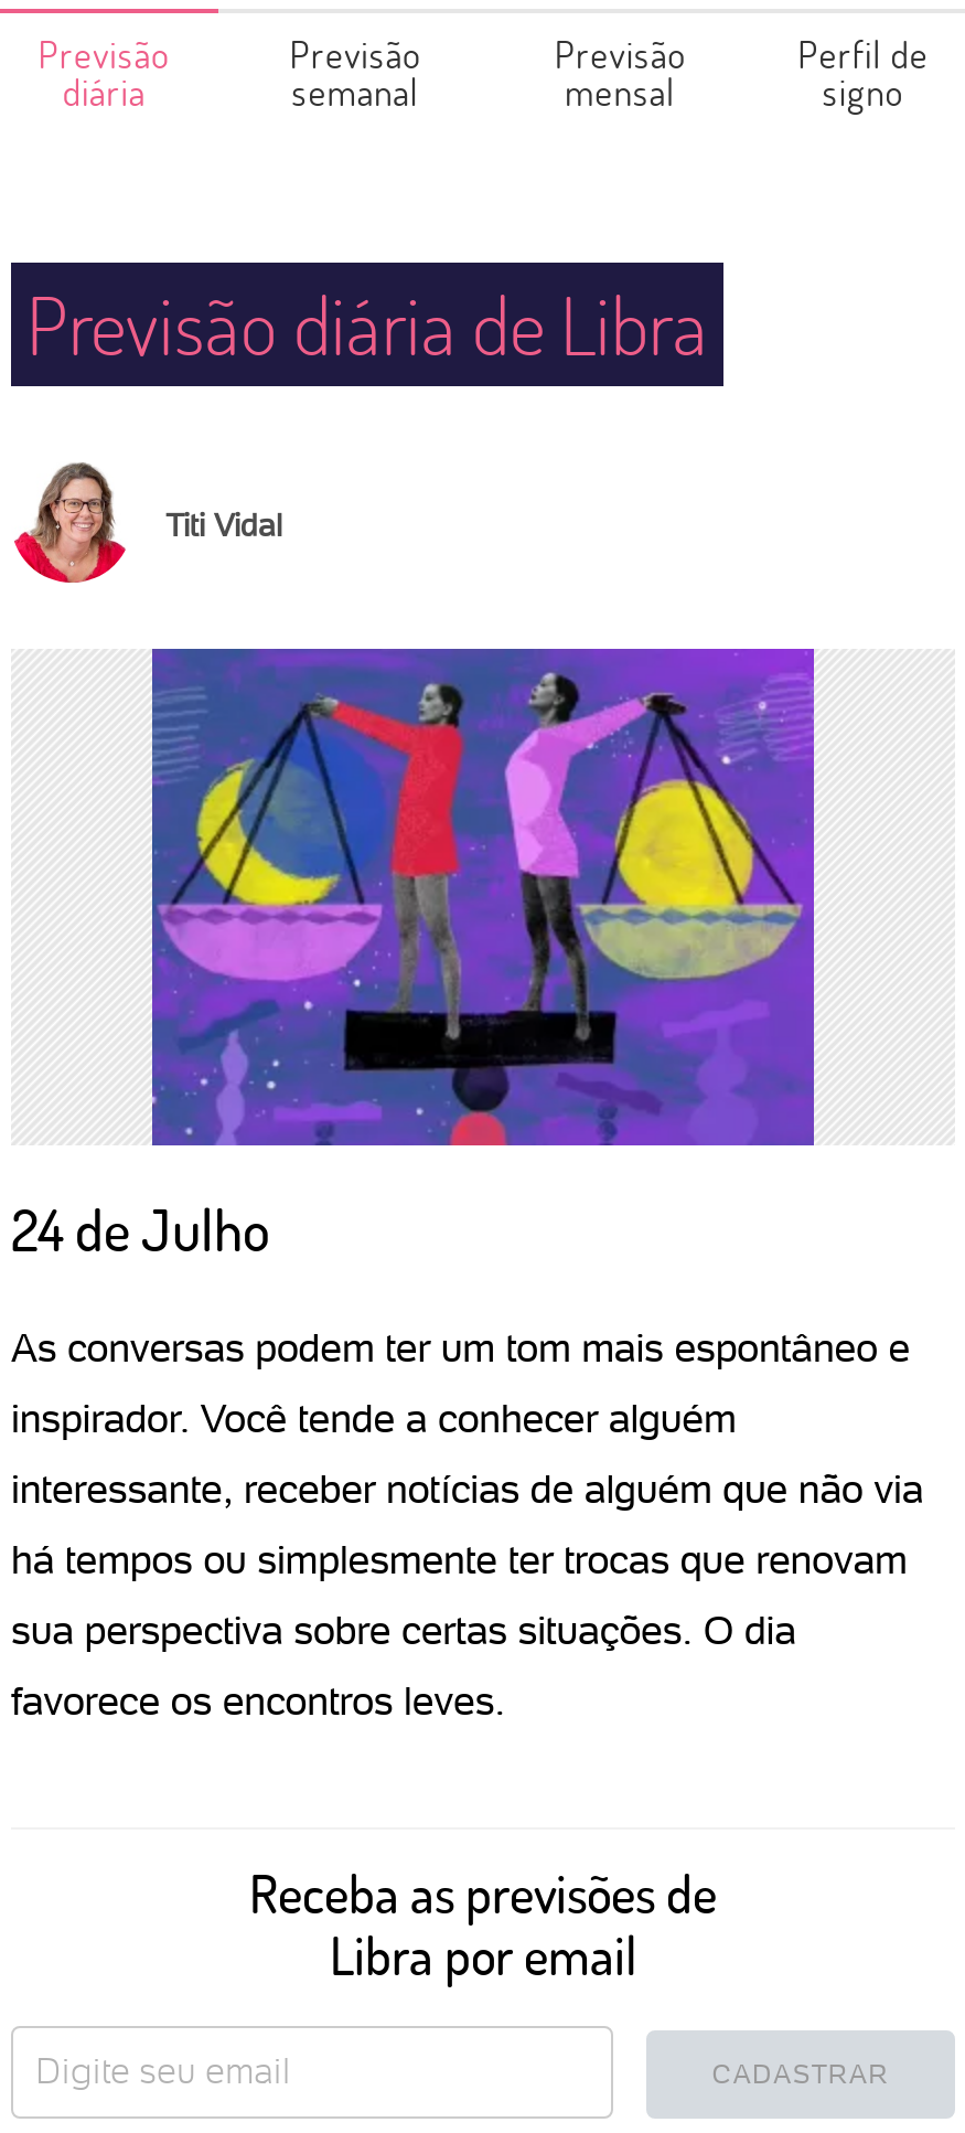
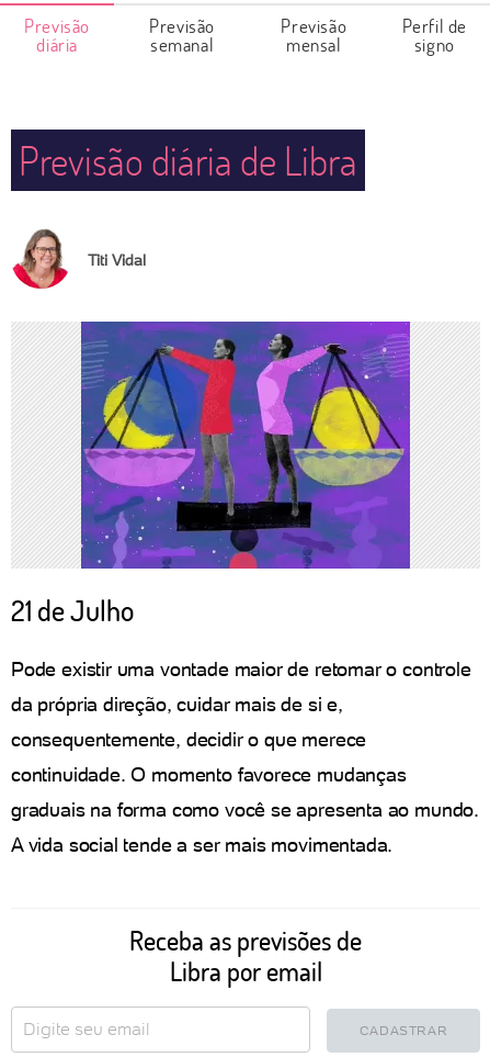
[11,1192,269,1267] 24 de Julho -> [11,592,134,629] 21 de Julho
[11,1324,910,1371] As conversas podem ter um tom mais espontâneo e -> [11,657,471,681] Pode existir uma vontade maior de retomar o controle
[11,1395,736,1441] inspirador. Você tende a conhecer alguém -> [11,693,343,716] da própria direção, cuidar mais de si e,
[11,1465,923,1512] interessante, receber notícias de alguém que não via -> [11,728,366,751] consequentemente, decidir o que merece
[11,1536,907,1582] há tempos ou simplesmente ter trocas que renovam -> [11,763,406,786] continuidade. O momento favorece mudanças
[11,1607,796,1653] sua perspectiva sobre certas situações. O dia -> [11,798,479,821] graduais na forma como você se apresenta ao mundo.
[11,1677,505,1724] favorece os encontros leves. -> [11,833,393,856] A vida social tende a ser mais movimentada.

